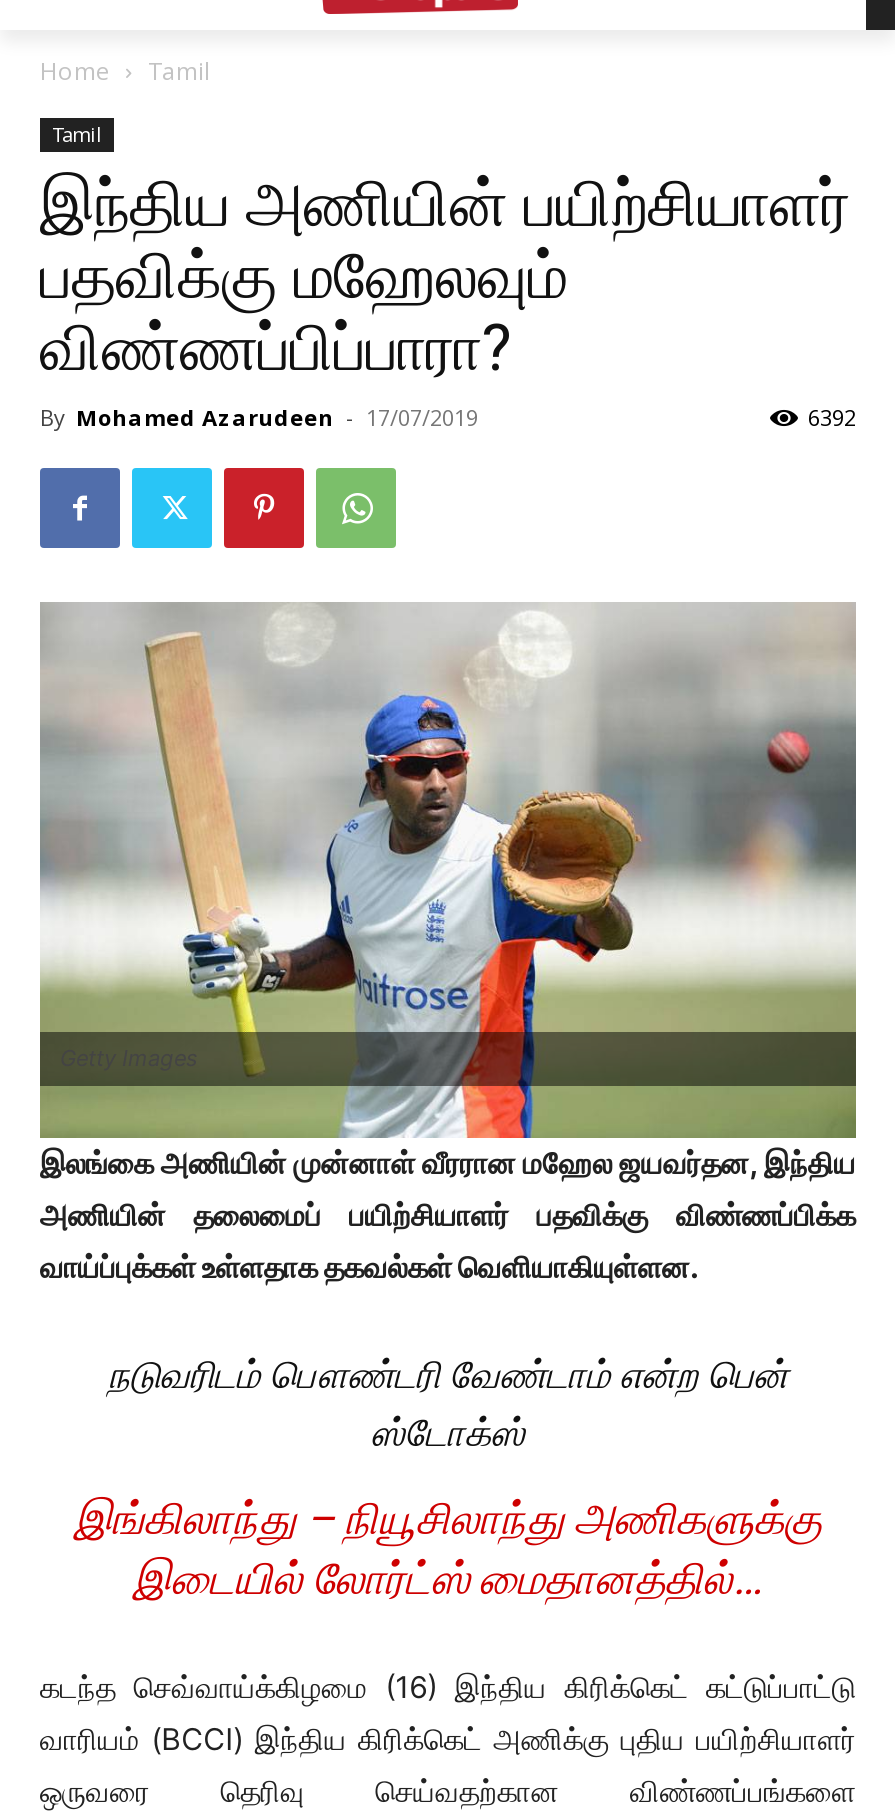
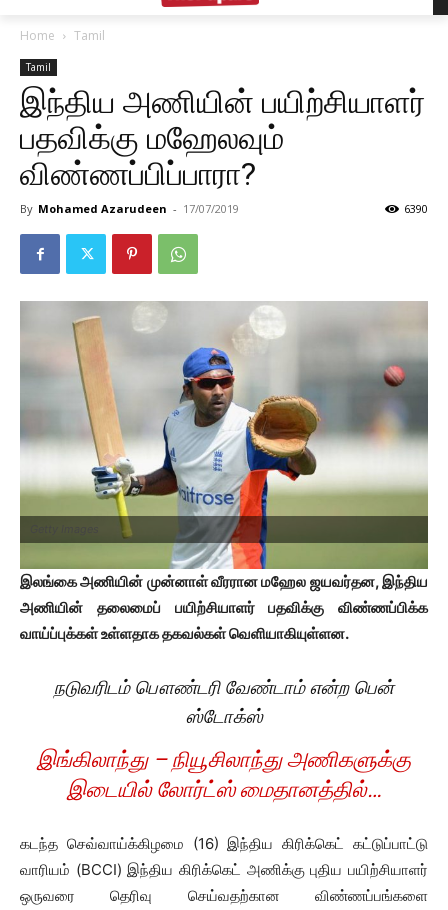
[808,402,856,432] 6392 -> [404,201,428,216] 6390

